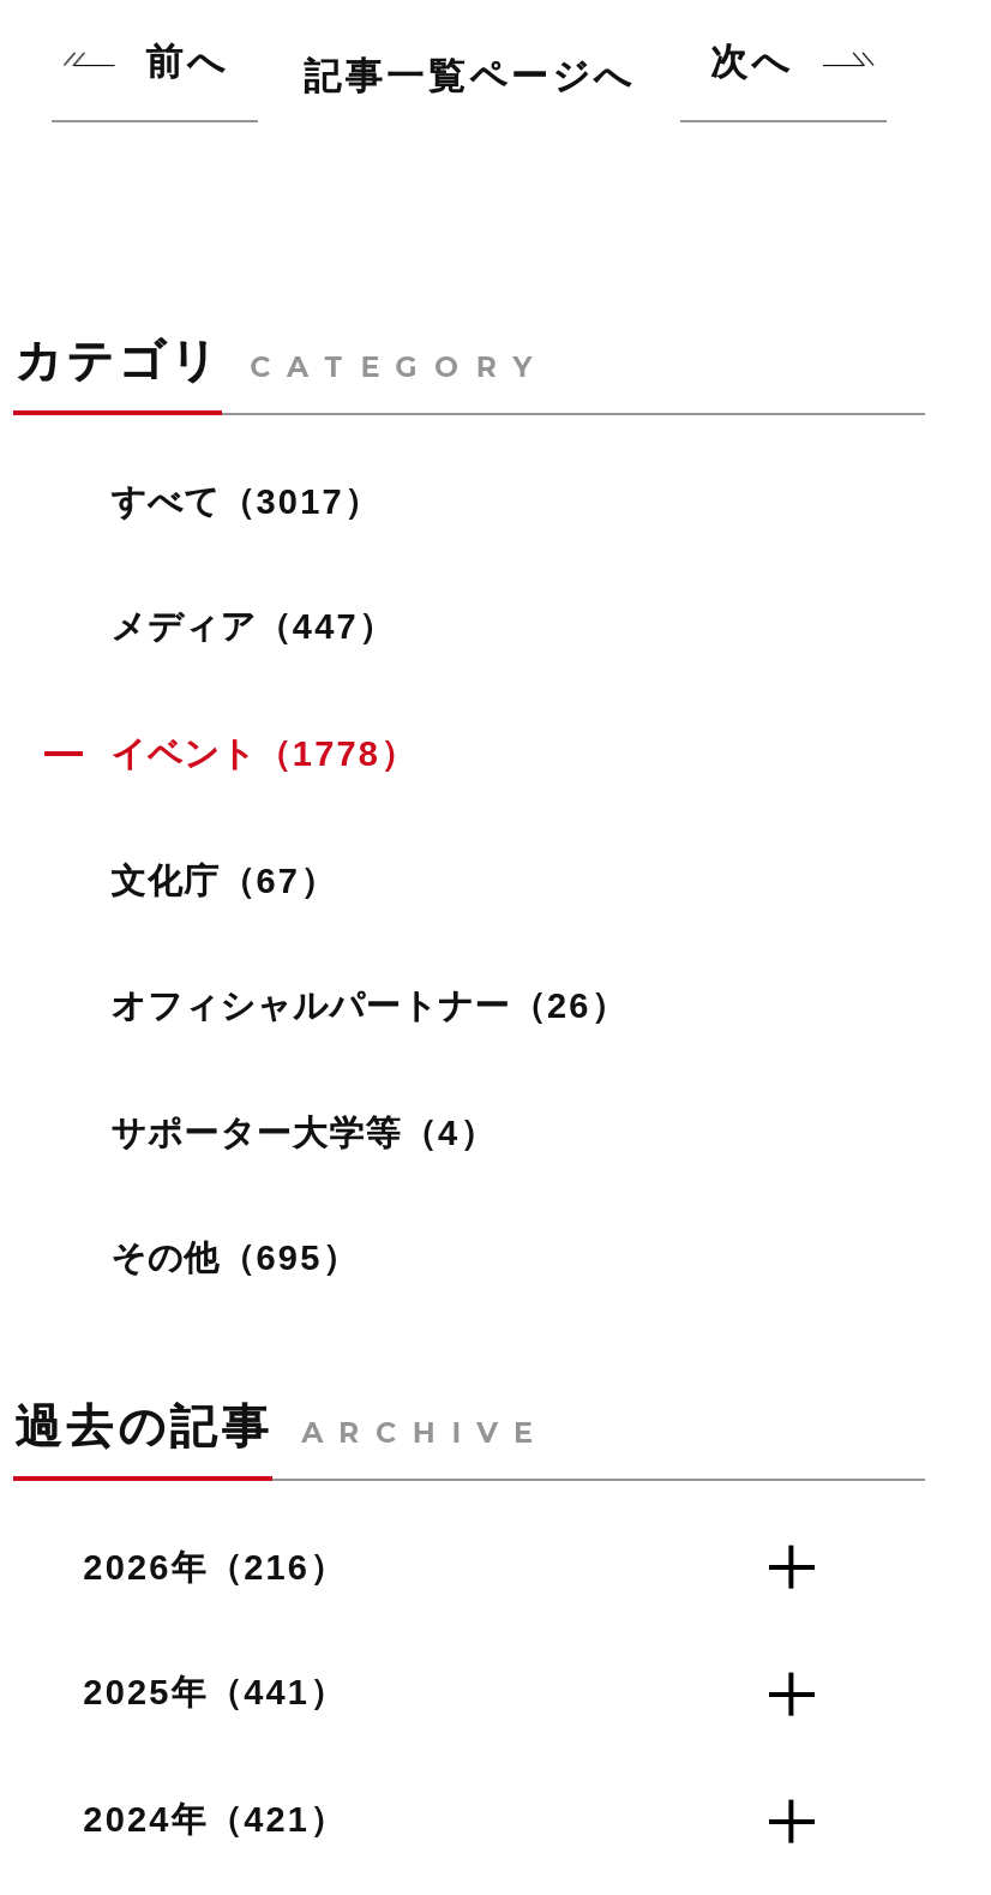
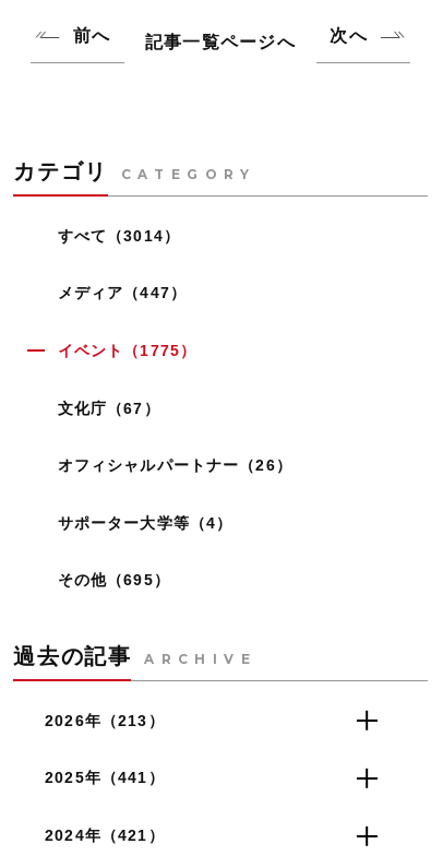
[111,482,380,520] すべて（3017） -> [58,227,180,244] すべて（3014）
[111,734,417,773] イベント（1778） -> [58,342,197,359] イベント（1775）
[83,1548,346,1586] 2026年（216） -> [45,712,164,729] 2026年（213）

